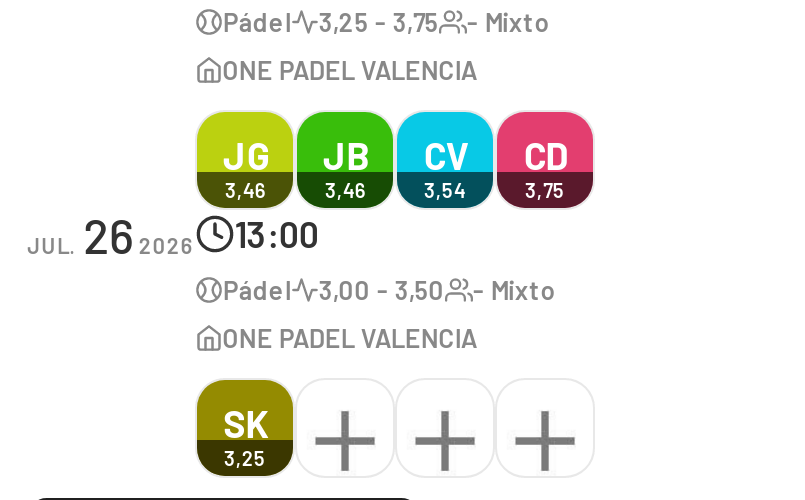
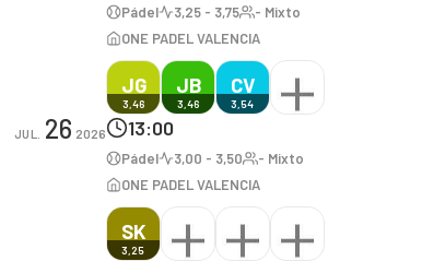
[524,133,570,179] CD -> none
[525,179,565,203] 3,75 -> none

